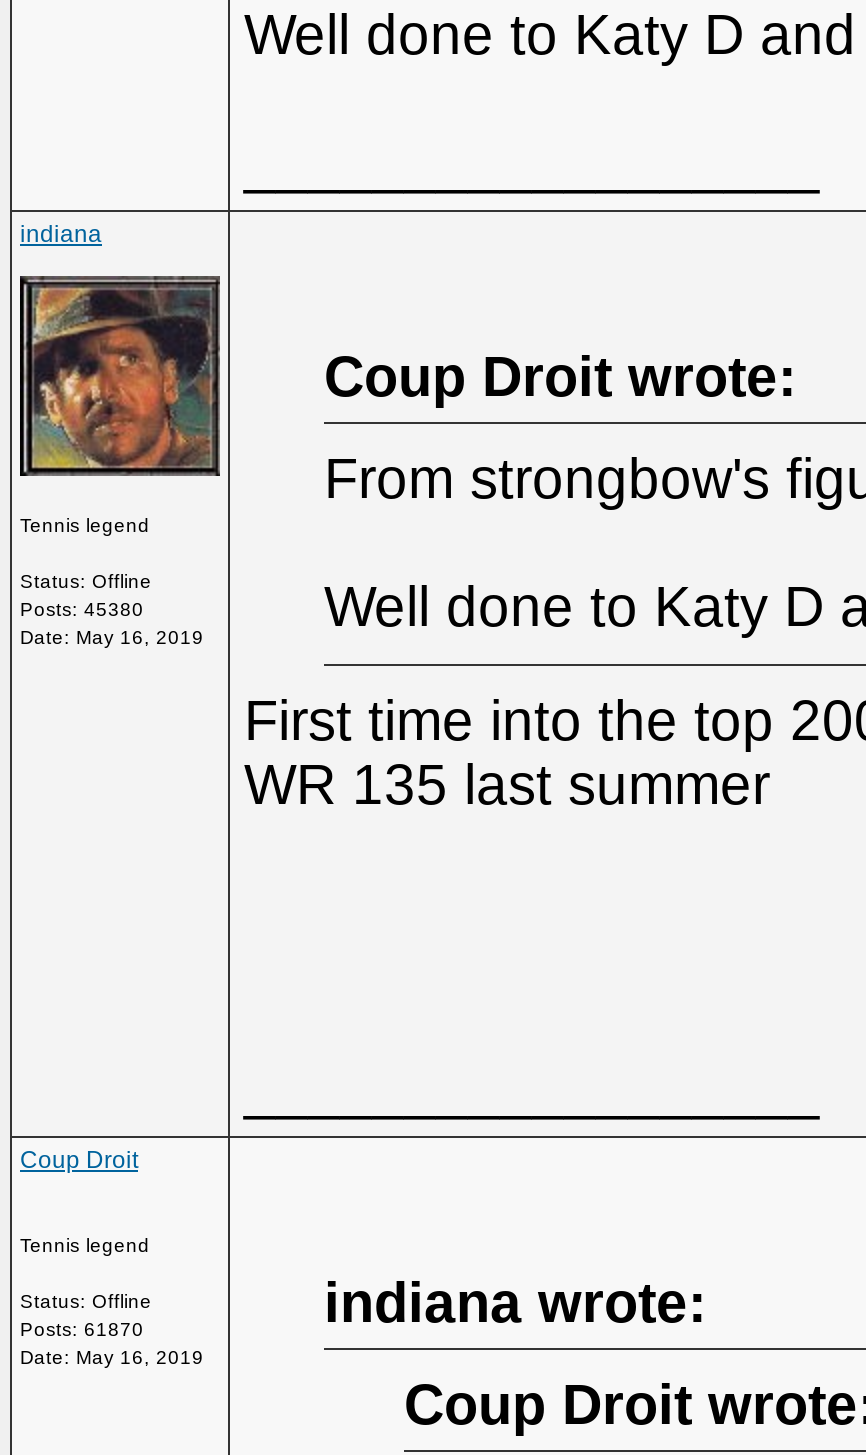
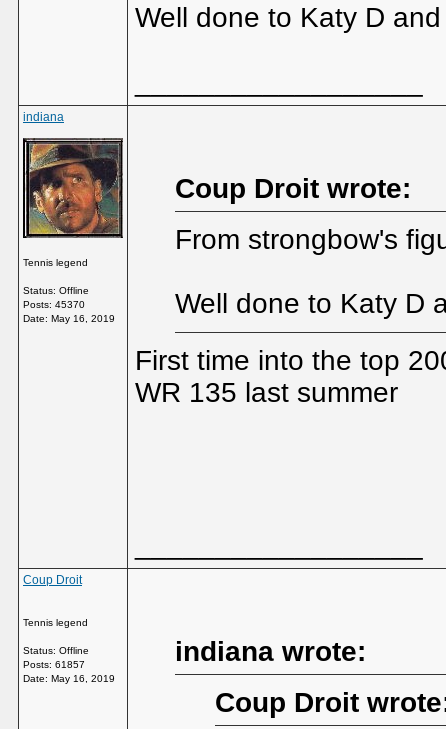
[20,598,144,620] Posts: 45380 -> [23,299,85,310] Posts: 45370
[20,1318,144,1340] Posts: 61870 -> [23,659,85,670] Posts: 61857

